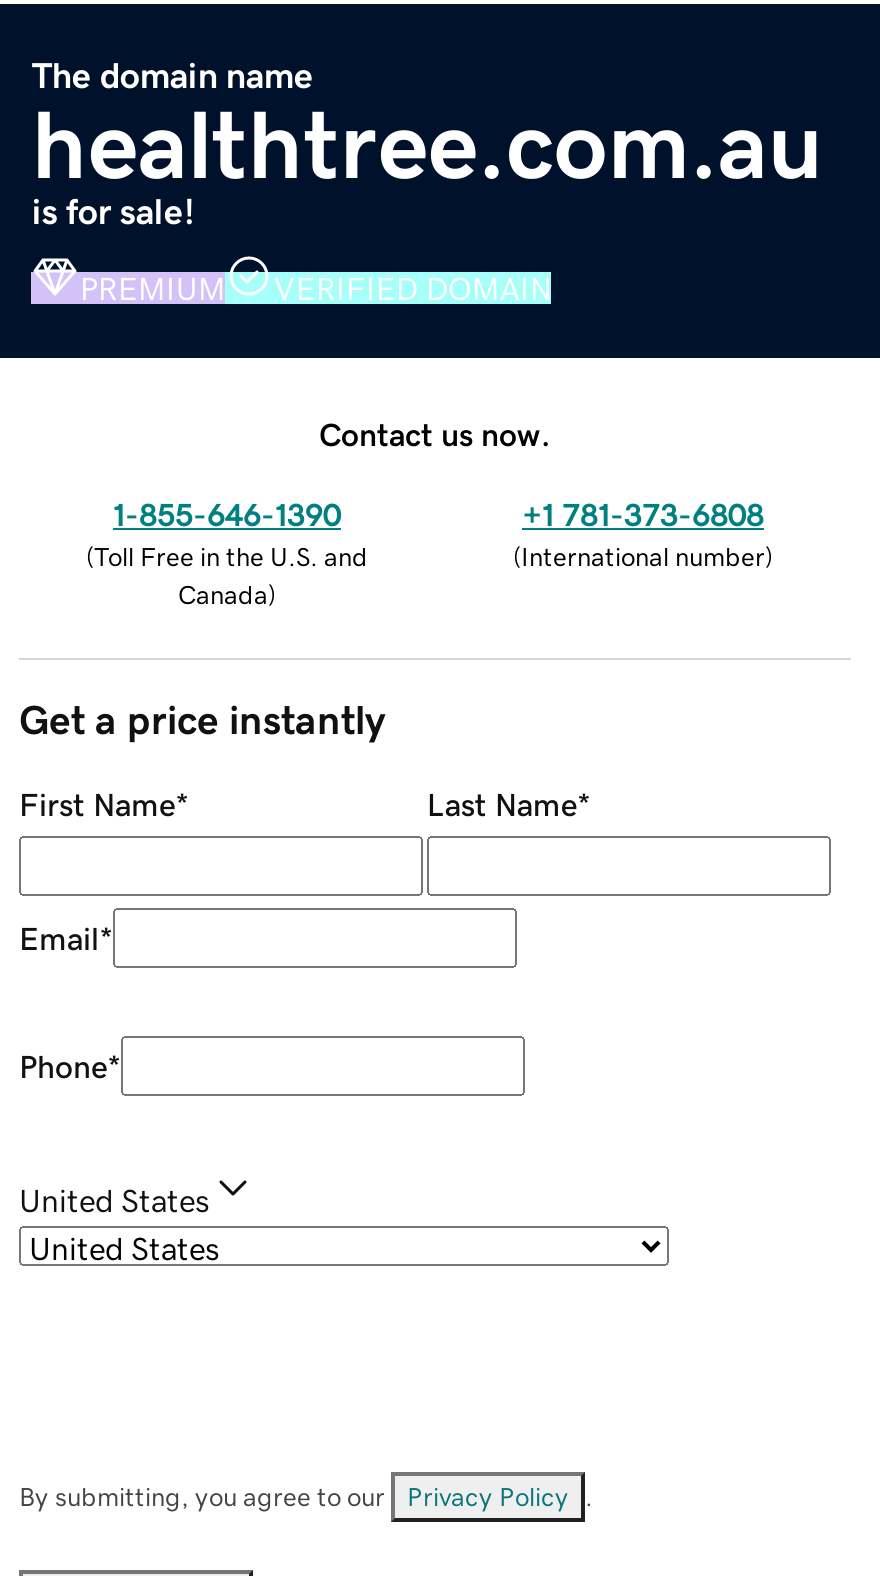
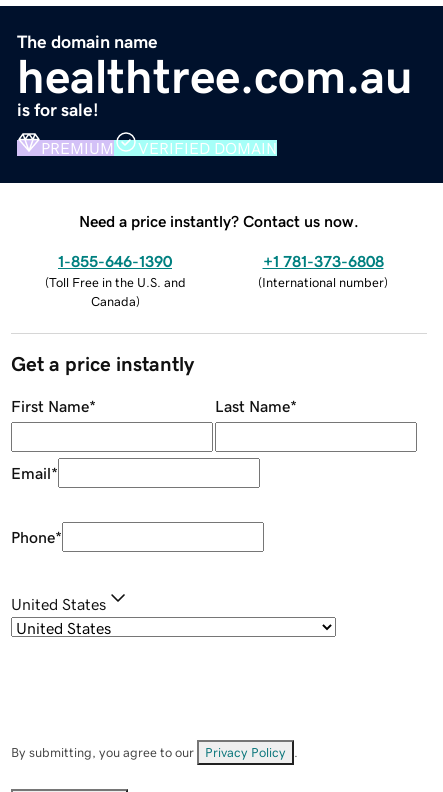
[319,417,551,449] Contact us now. -> [79,213,359,229] Need a price instantly? Contact us now.

